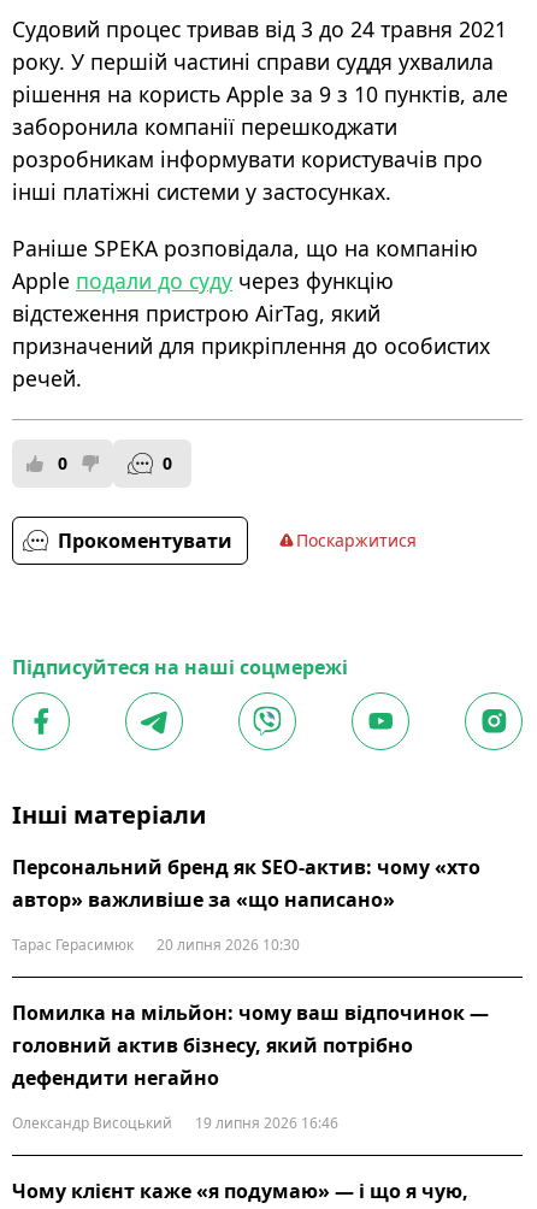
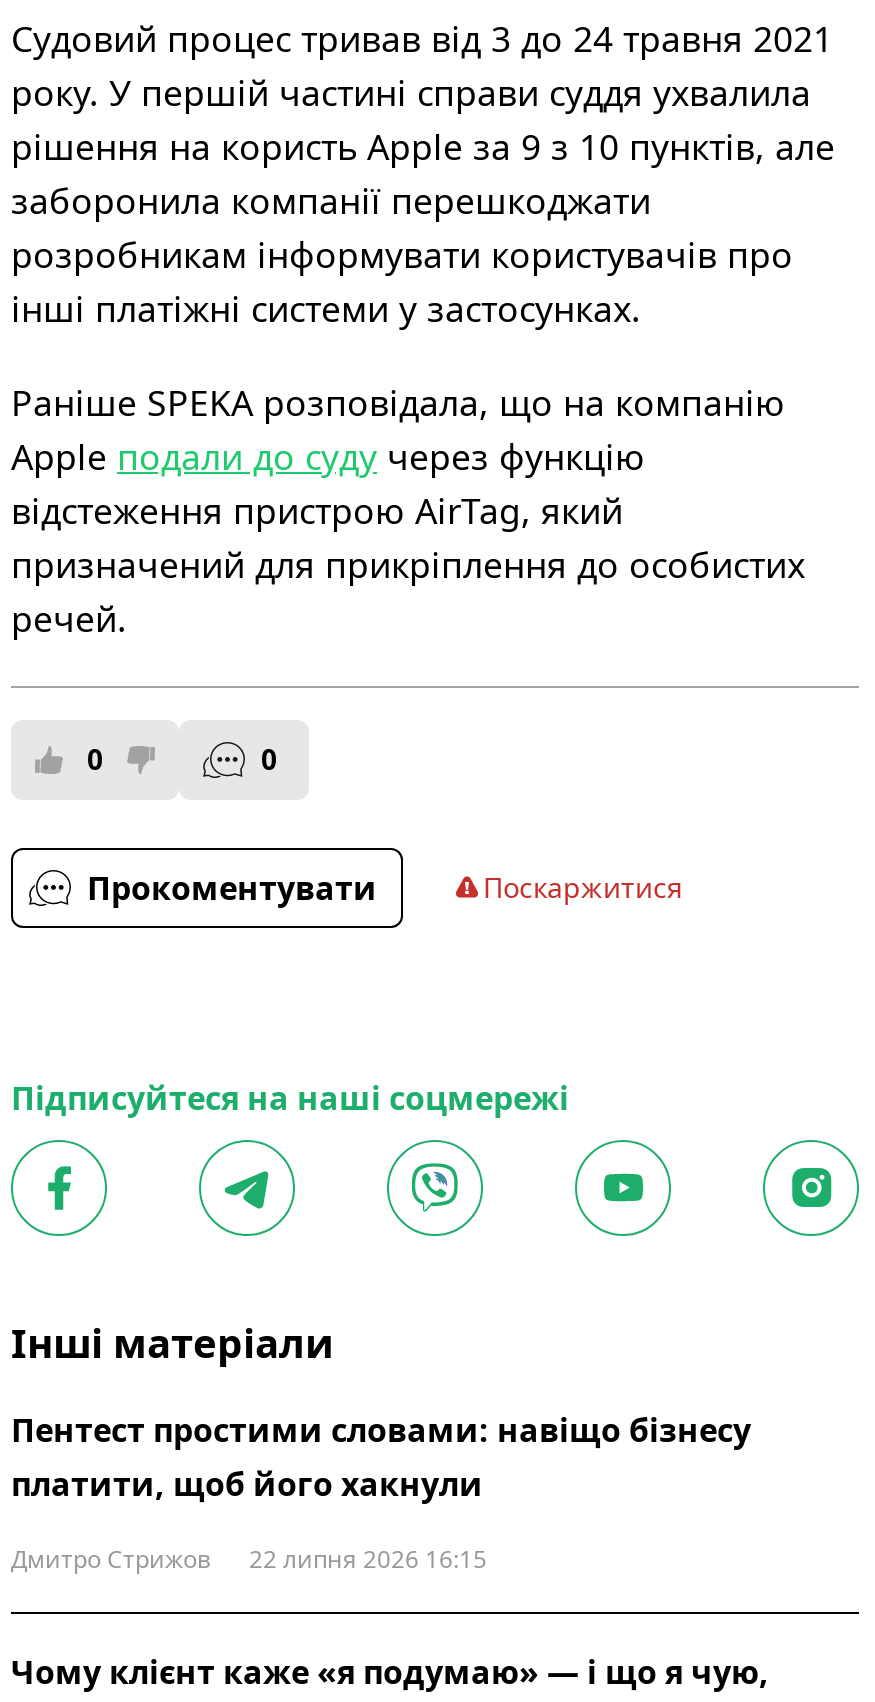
[12,854,489,1133] Персональний бренд як SEO-актив: чому «хто | автор» важливіше за «що написано» | Тарас Герасимюк | 20 липня 2026 10:30 | Помилка на мільйон: чому ваш відпочинок — | головний актив бізнесу, який потрібно | дефендити негайно | Олександр Висоцький | 19 липня 2026 16:46 -> [11,1408,751,1576] Пентест простими словами: навіщо бізнесу | платити, щоб його хакнули | Дмитро Стрижов | 22 липня 2026 16:15

